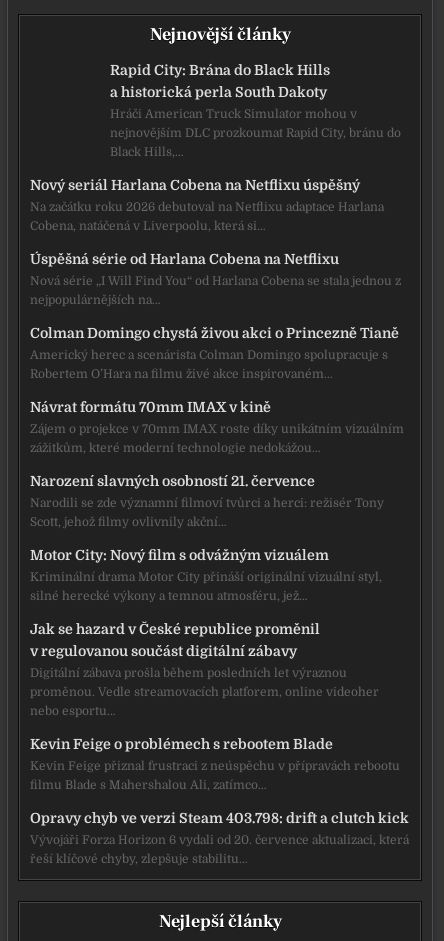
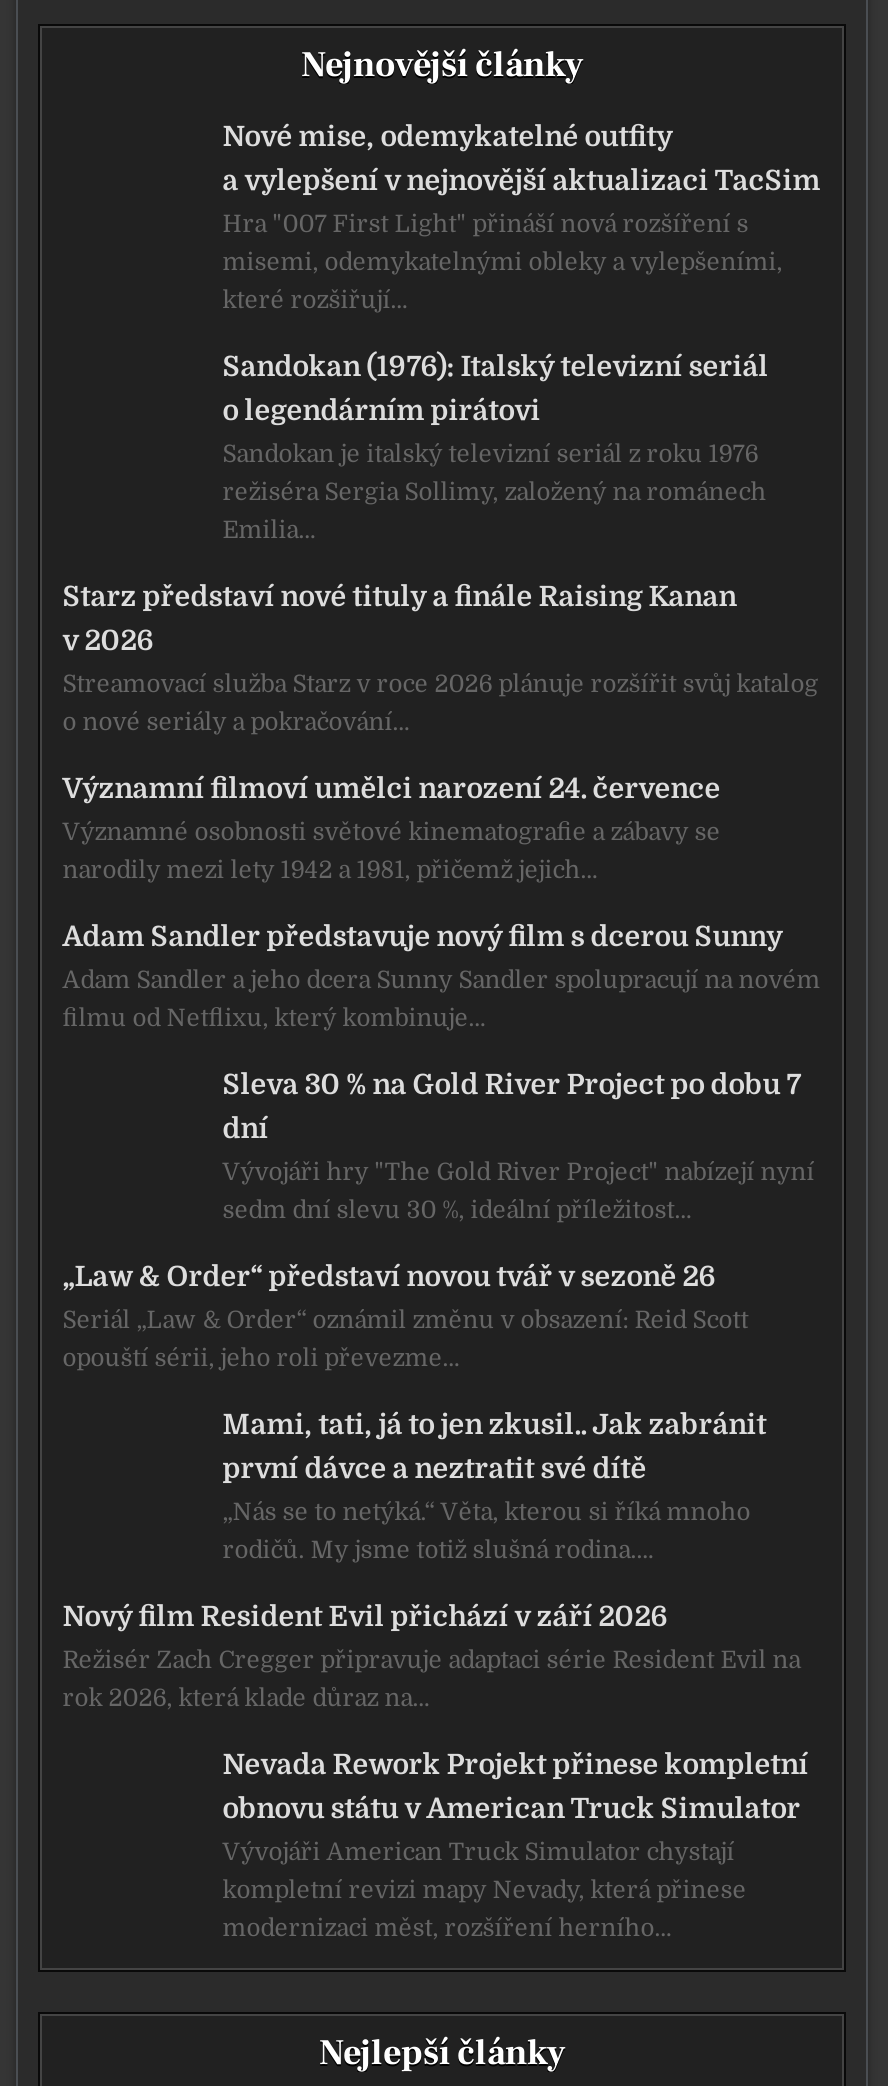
[110,62,401,159] Rapid City: Brána do Black Hills | a historická perla South Dakoty | Hráči American Truck Simulator mohou v | nejnovějším DLC prozkoumat Rapid City, bránu do | Black Hills,… -> [222,120,820,314] Nové mise, odemykatelné outfity | a vylepšení v nejnovější aktualizaci TacSim | Hra "007 First Light" přináší nová rozšíření s | misemi, odemykatelnými obleky a vylepšeními, | které rozšiřují…
[30,177,384,233] Nový seriál Harlana Cobena na Netflixu úspěšný | Na začátku roku 2026 debutoval na Netflixu adaptace Harlana | Cobena, natáčená v Liverpoolu, která si… -> [222,350,768,544] Sandokan (1976): Italský televizní seriál | o legendárním pirátovi | Sandokan je italský televizní seriál z roku 1976 | režiséra Sergia Sollimy, založený na románech | Emilia…
[30,251,401,307] Úspěšná série od Harlana Cobena na Netflixu | Nová série „I Will Find You“ od Harlana Cobena se stala jednou z | nejpopulárnějších na… -> [62,580,818,736] Starz představí nové tituly a finále Raising Kanan | v 2026 | Streamovací služba Starz v roce 2026 plánuje rozšířit svůj katalog | o nové seriály a pokračování…
[30,325,399,381] Colman Domingo chystá živou akci o Princezně Tianě | Americký herec a scenárista Colman Domingo spolupracuje s | Robertem O’Hara na filmu živé akce inspirovaném… -> [62,772,720,884] Významní filmoví umělci narození 24. července | Významné osobnosti světové kinematografie a zábavy se | narodily mezi lety 1942 a 1981, přičemž jejich…
[30,399,404,455] Návrat formátu 70mm IMAX v kině | Zájem o projekce v 70mm IMAX roste díky unikátním vizuálním | zážitkům, které moderní technologie nedokážou… -> [62,920,820,1032] Adam Sandler představuje nový film s dcerou Sunny | Adam Sandler a jeho dcera Sunny Sandler spolupracují na novém | filmu od Netflixu, který kombinuje…
[30,473,384,529] Narození slavných osobností 21. července | Narodili se zde významní filmoví tvůrci a herci: režisér Tony | Scott, jehož filmy ovlivnily akční… -> [222,1068,814,1224] Sleva 30 % na Gold River Project po dobu 7 | dní | Vývojáři hry "The Gold River Project" nabízejí nyní | sedm dní slevu 30 %, ideální příležitost…
[30,547,382,603] Motor City: Nový film s odvážným vizuálem | Kriminální drama Motor City přináší originální vizuální styl, | silné herecké výkony a temnou atmosféru, jež… -> [62,1260,748,1372] „Law & Order“ představí novou tvář v sezoně 26 | Seriál „Law & Order“ oznámil změnu v obsazení: Reid Scott | opouští sérii, jeho roli převezme…
[30,621,379,718] Jak se hazard v České republice proměnil | v regulovanou součást digitální zábavy | Digitální zábava prošla během posledních let výraznou | proměnou. Vedle streamovacích platforem, online videoher | nebo esportu… -> [222,1408,766,1564] Mami, tati, já to jen zkusil.. Jak zabránit | první dávce a neztratit své dítě | „Nás se to netýká.“ Věta, kterou si říká mnoho | rodičů. My jsme totiž slušná rodina.…
[30,736,400,792] Kevin Feige o problémech s rebootem Blade | Kevin Feige přiznal frustraci z neúspěchu v přípravách rebootu | filmu Blade s Mahershalou Ali, zatímco… -> [62,1600,800,1712] Nový film Resident Evil přichází v září 2026 | Režisér Zach Cregger připravuje adaptaci série Resident Evil na | rok 2026, která klade důraz na…
[30,810,409,866] Opravy chyb ve verzi Steam 403.798: drift a clutch kick | Vývojáři Forza Horizon 6 vydali od 20. července aktualizaci, která | řeší klíčové chyby, zlepšuje stabilitu… -> [222,1748,808,1942] Nevada Rework Projekt přinese kompletní | obnovu státu v American Truck Simulator | Vývojáři American Truck Simulator chystají | kompletní revizi mapy Nevady, která přinese | modernizaci měst, rozšíření herního…

